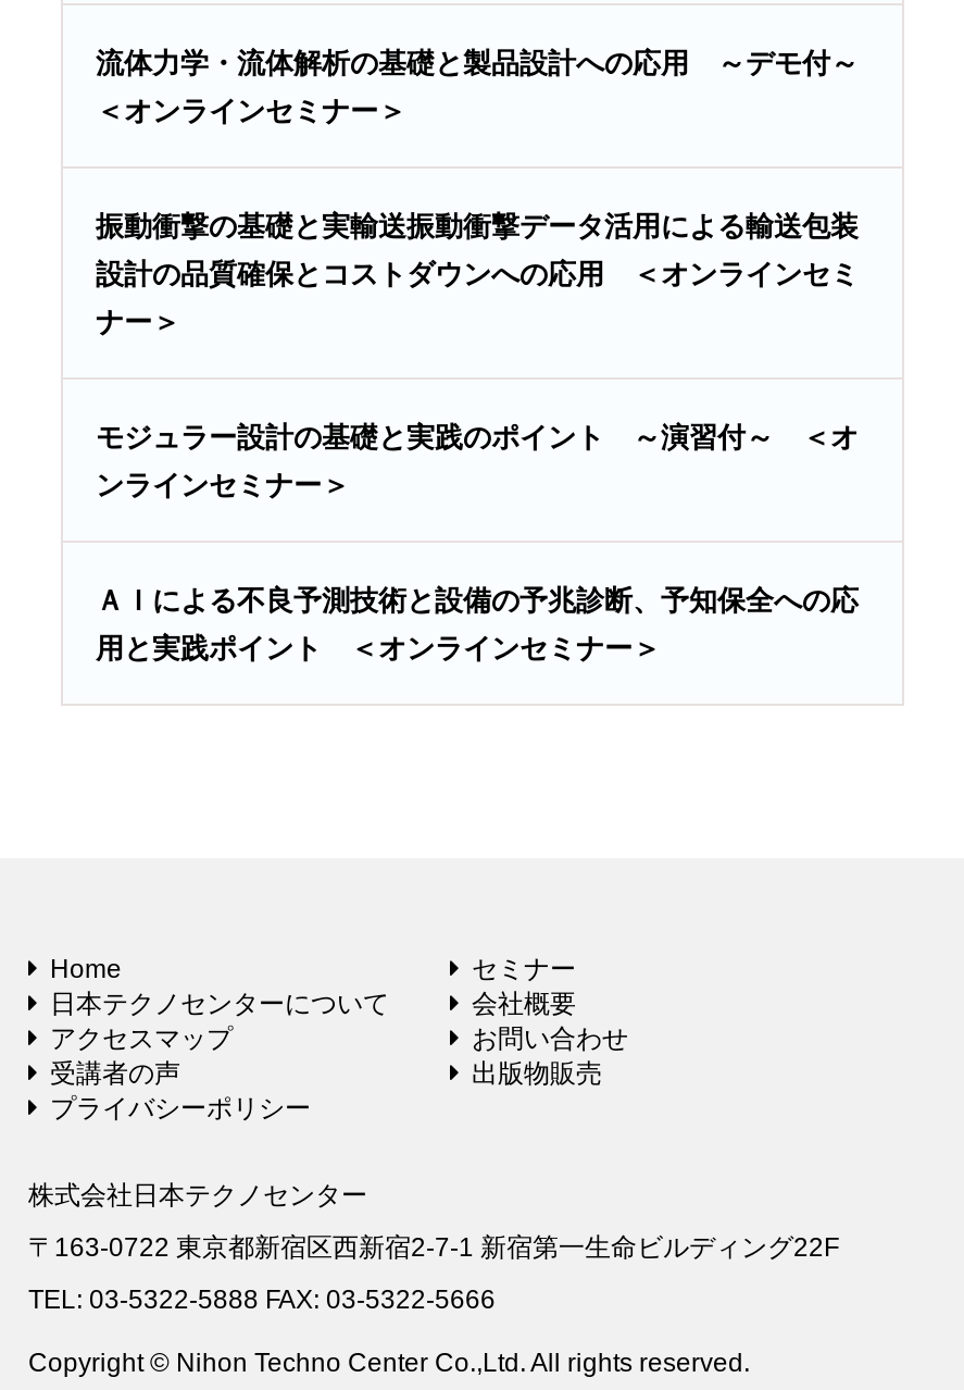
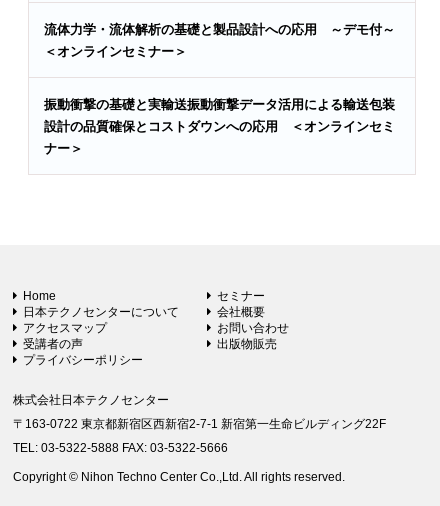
[96,420,859,501] モジュラー設計の基礎と実践のポイント ～演習付～ ＜オ | ンラインセミナー＞ -> none
[96,584,859,664] ＡＩによる不良予測技術と設備の予兆診断、予知保全への応 | 用と実践ポイント ＜オンラインセミナー＞ -> none

